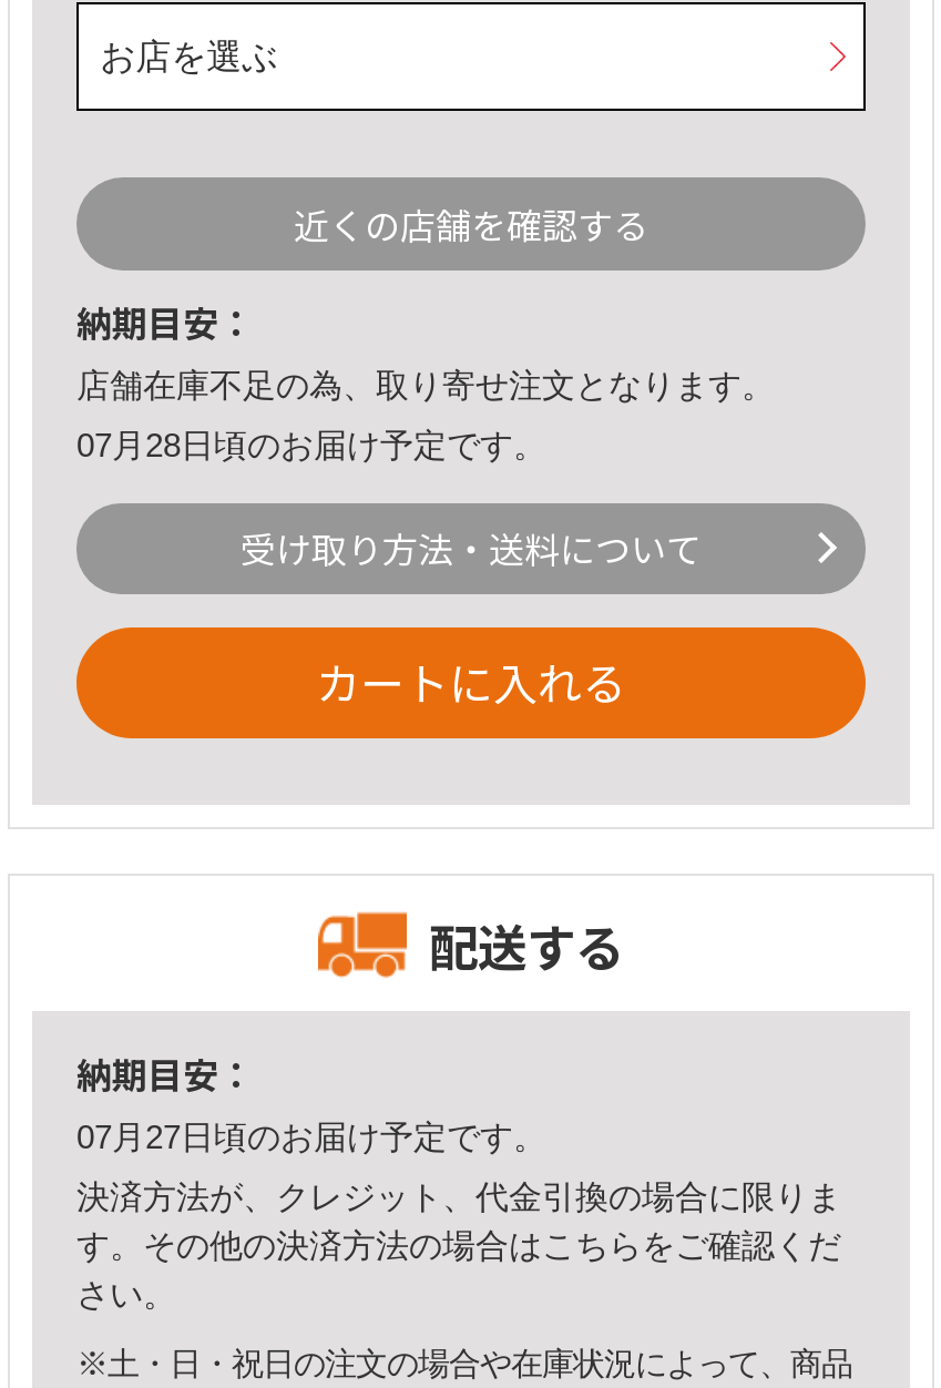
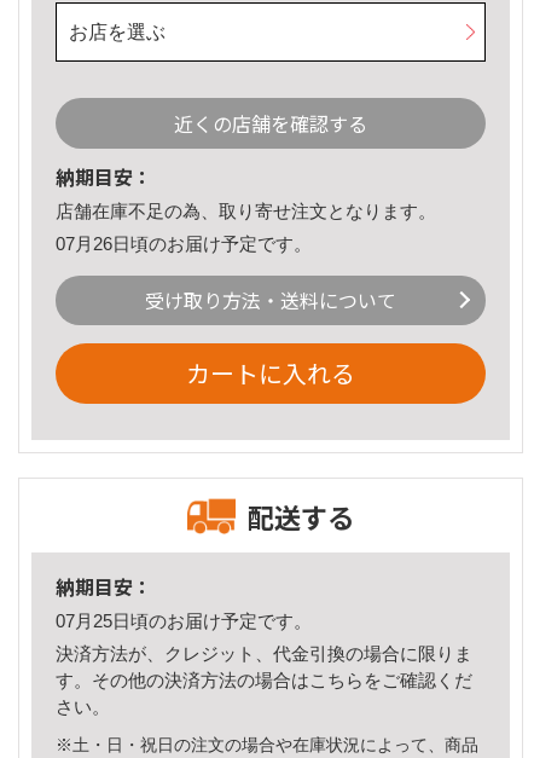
[76,425,546,463] 07月28日頃のお届け予定です。 -> [56,233,312,253] 07月26日頃のお届け予定です。
[76,1118,546,1156] 07月27日頃のお届け予定です。 -> [56,611,312,631] 07月25日頃のお届け予定です。

